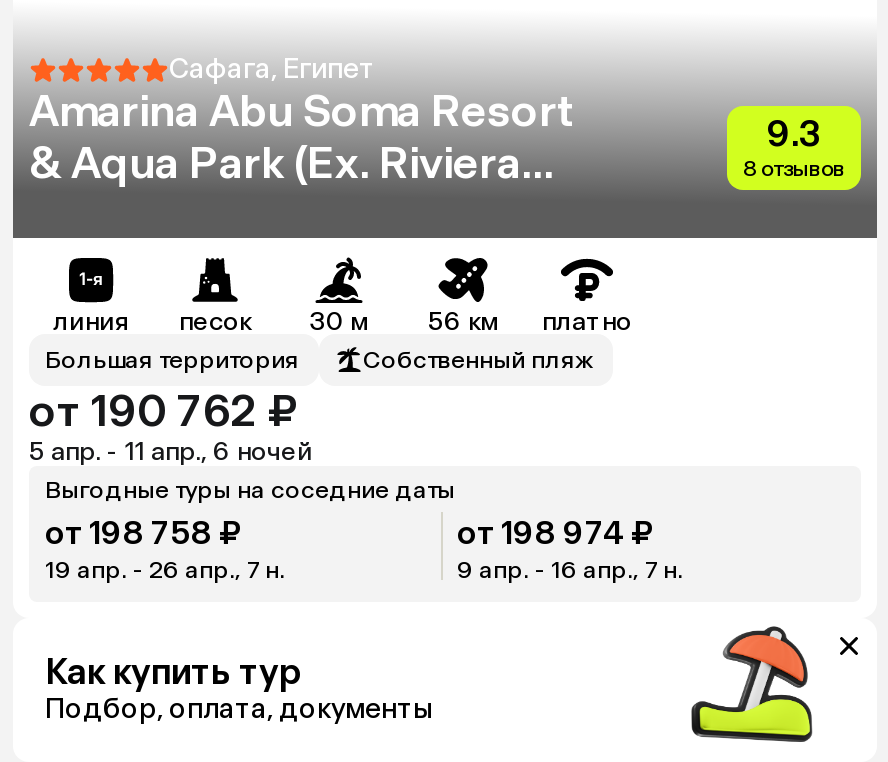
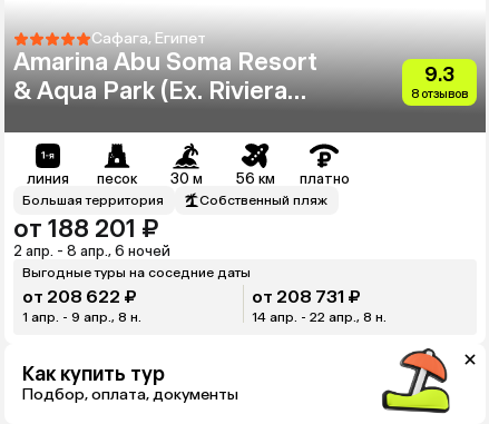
[29,384,297,438] от 190 762 ₽ -> [13,214,158,244] от 188 201 ₽
[29,436,313,466] 5 апр. - 11 апр., 6 ночей -> [13,243,170,259] 2 апр. - 8 апр., 6 ночей
[45,514,243,552] от 198 758 ₽ -> [22,286,137,307] от 208 622 ₽
[457,514,655,552] от 198 974 ₽ -> [252,286,361,307] от 208 731 ₽
[45,556,285,584] 19 апр. - 26 апр., 7 н. -> [22,309,141,325] 1 апр. - 9 апр., 8 н.
[457,556,683,584] 9 апр. - 16 апр., 7 н. -> [252,309,387,325] 14 апр. - 22 апр., 8 н.

